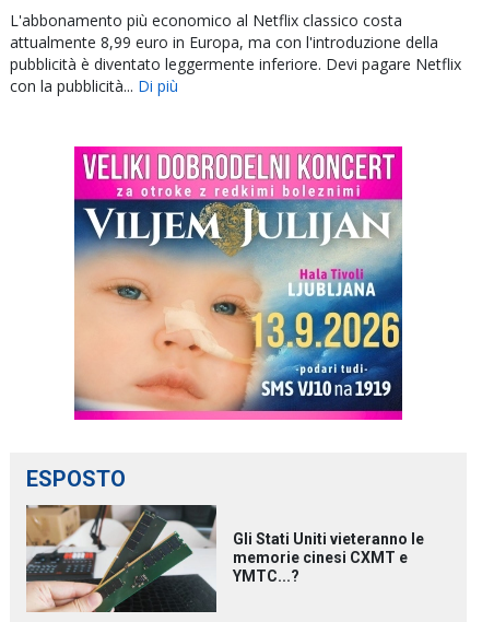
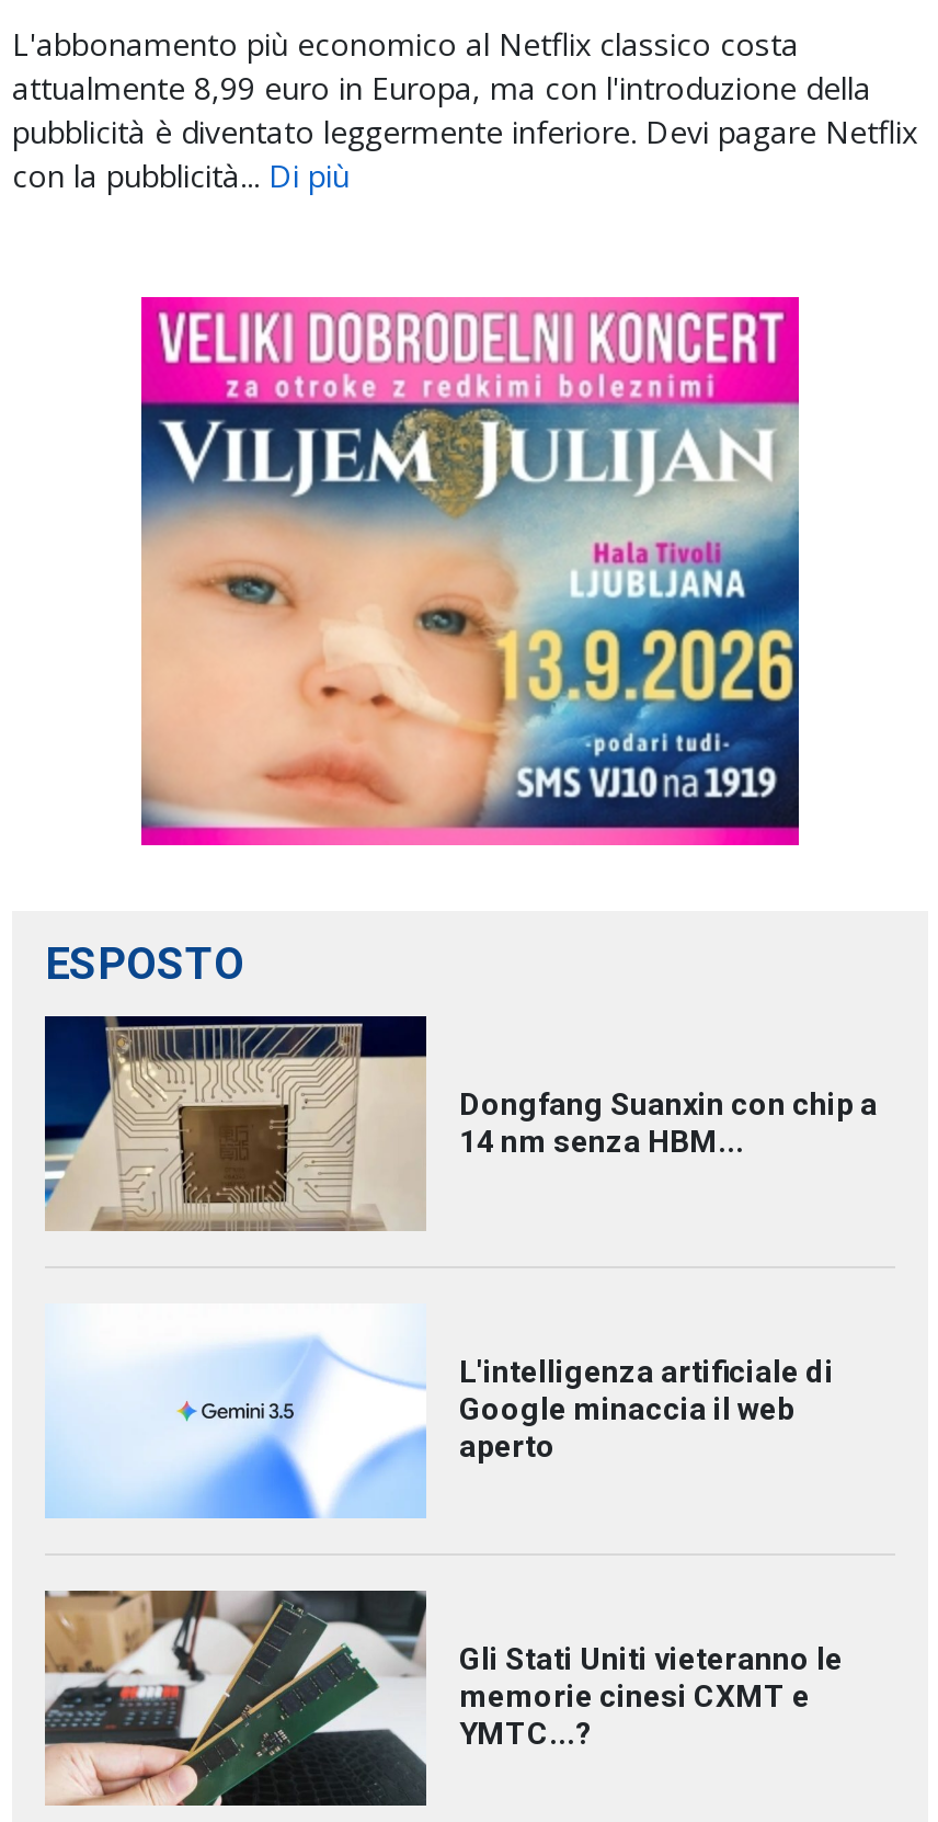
none -> [43,1014,878,1233] [image] | Dongfang Suanxin con chip a | 14 nm senza HBM...
none -> [45,1336,834,1521] [image] | L'intelligenza artificiale di | Google minaccia il web | aperto

